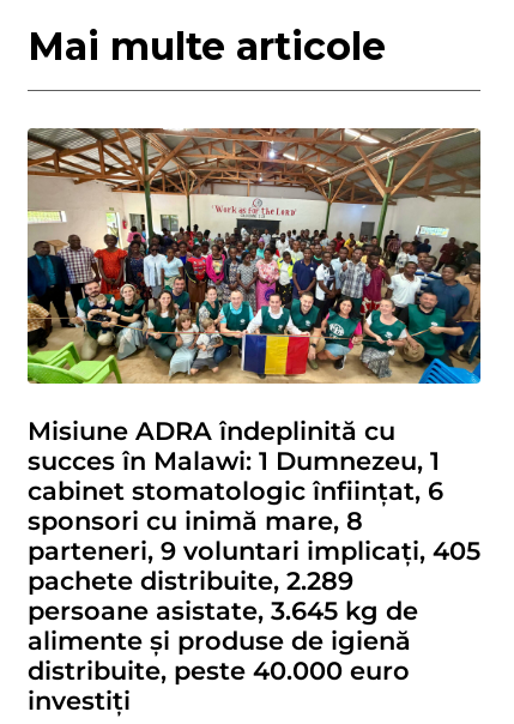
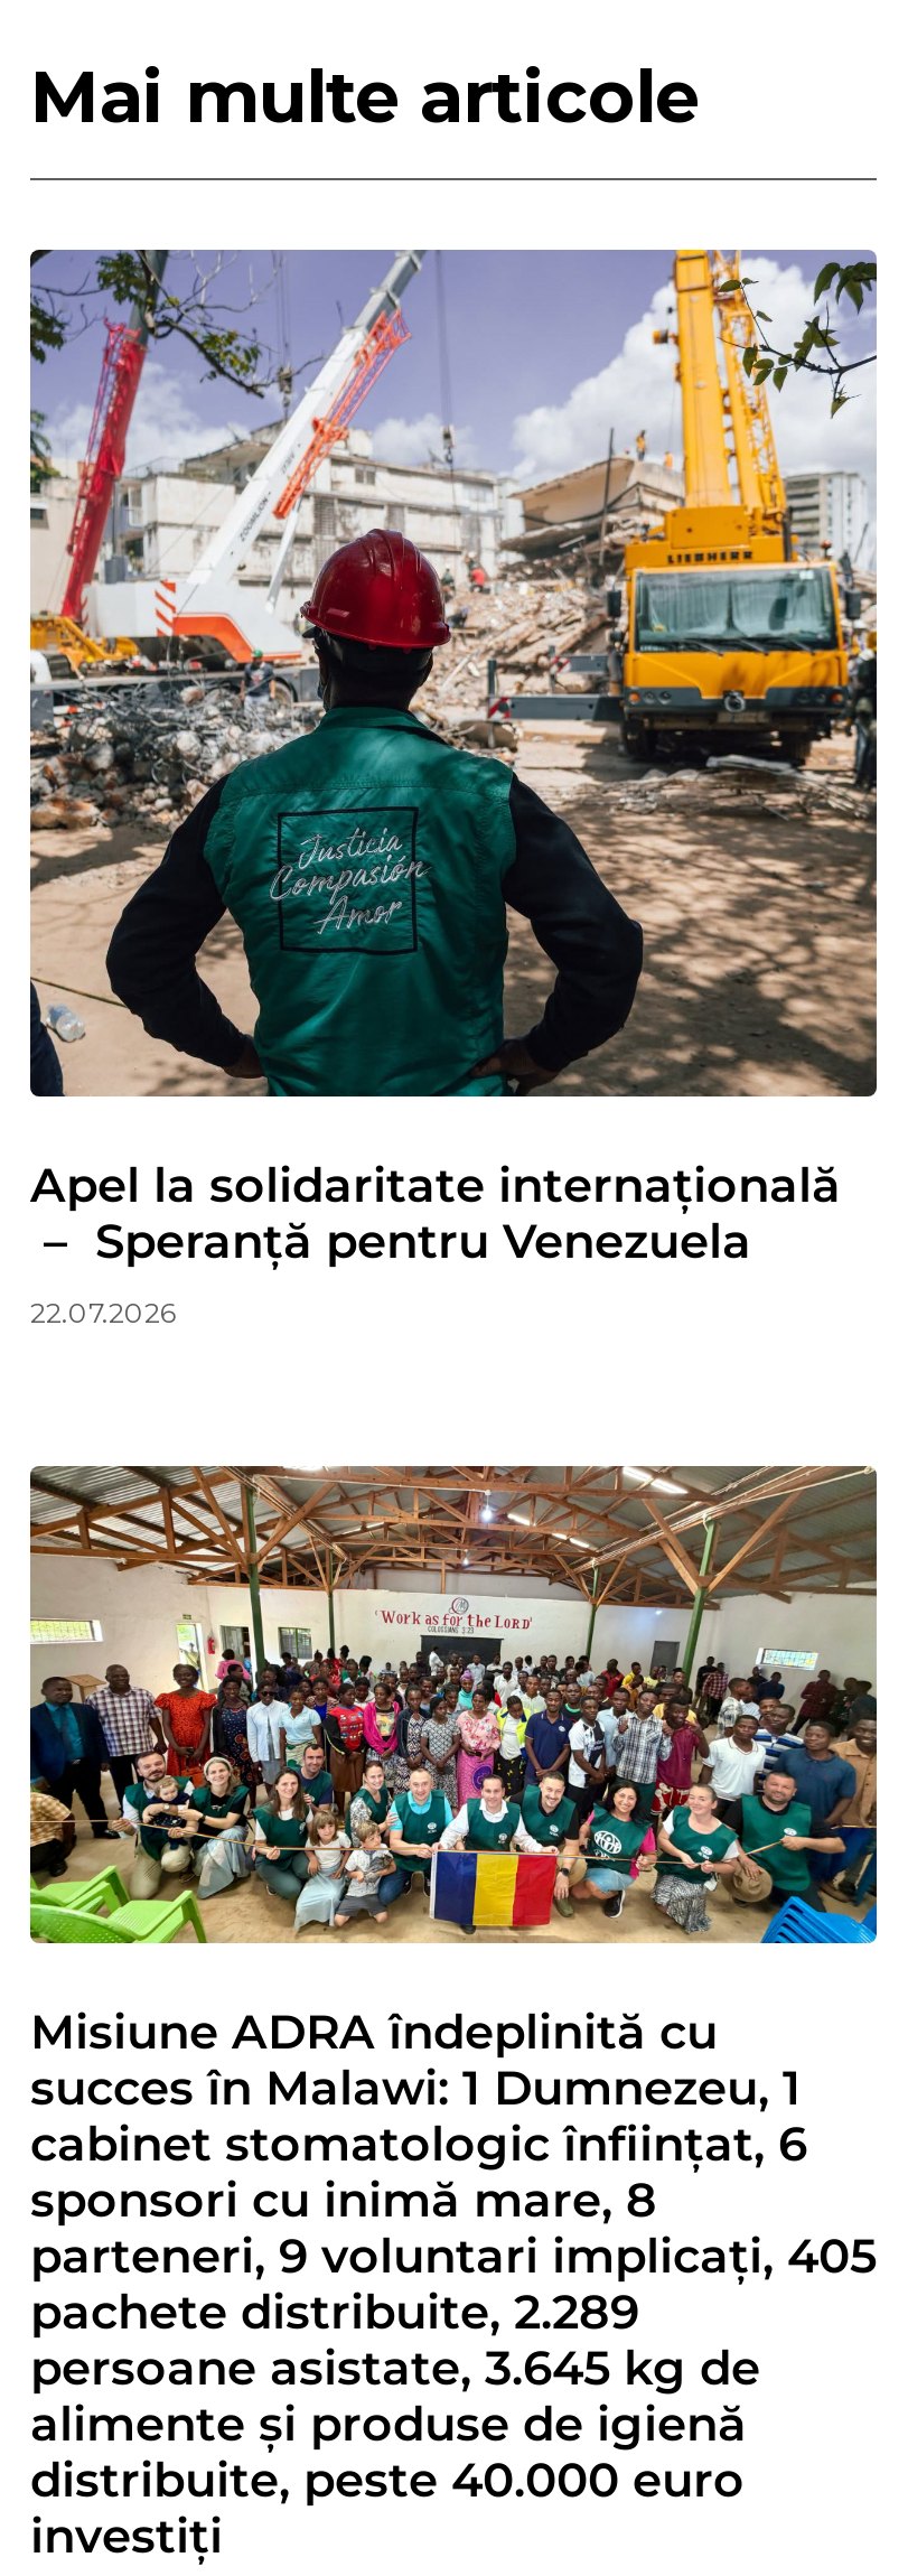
none -> [28,248,879,1331] [image] | Apel la solidaritate internațională | – Speranță pentru Venezuela | 22.07.2026

